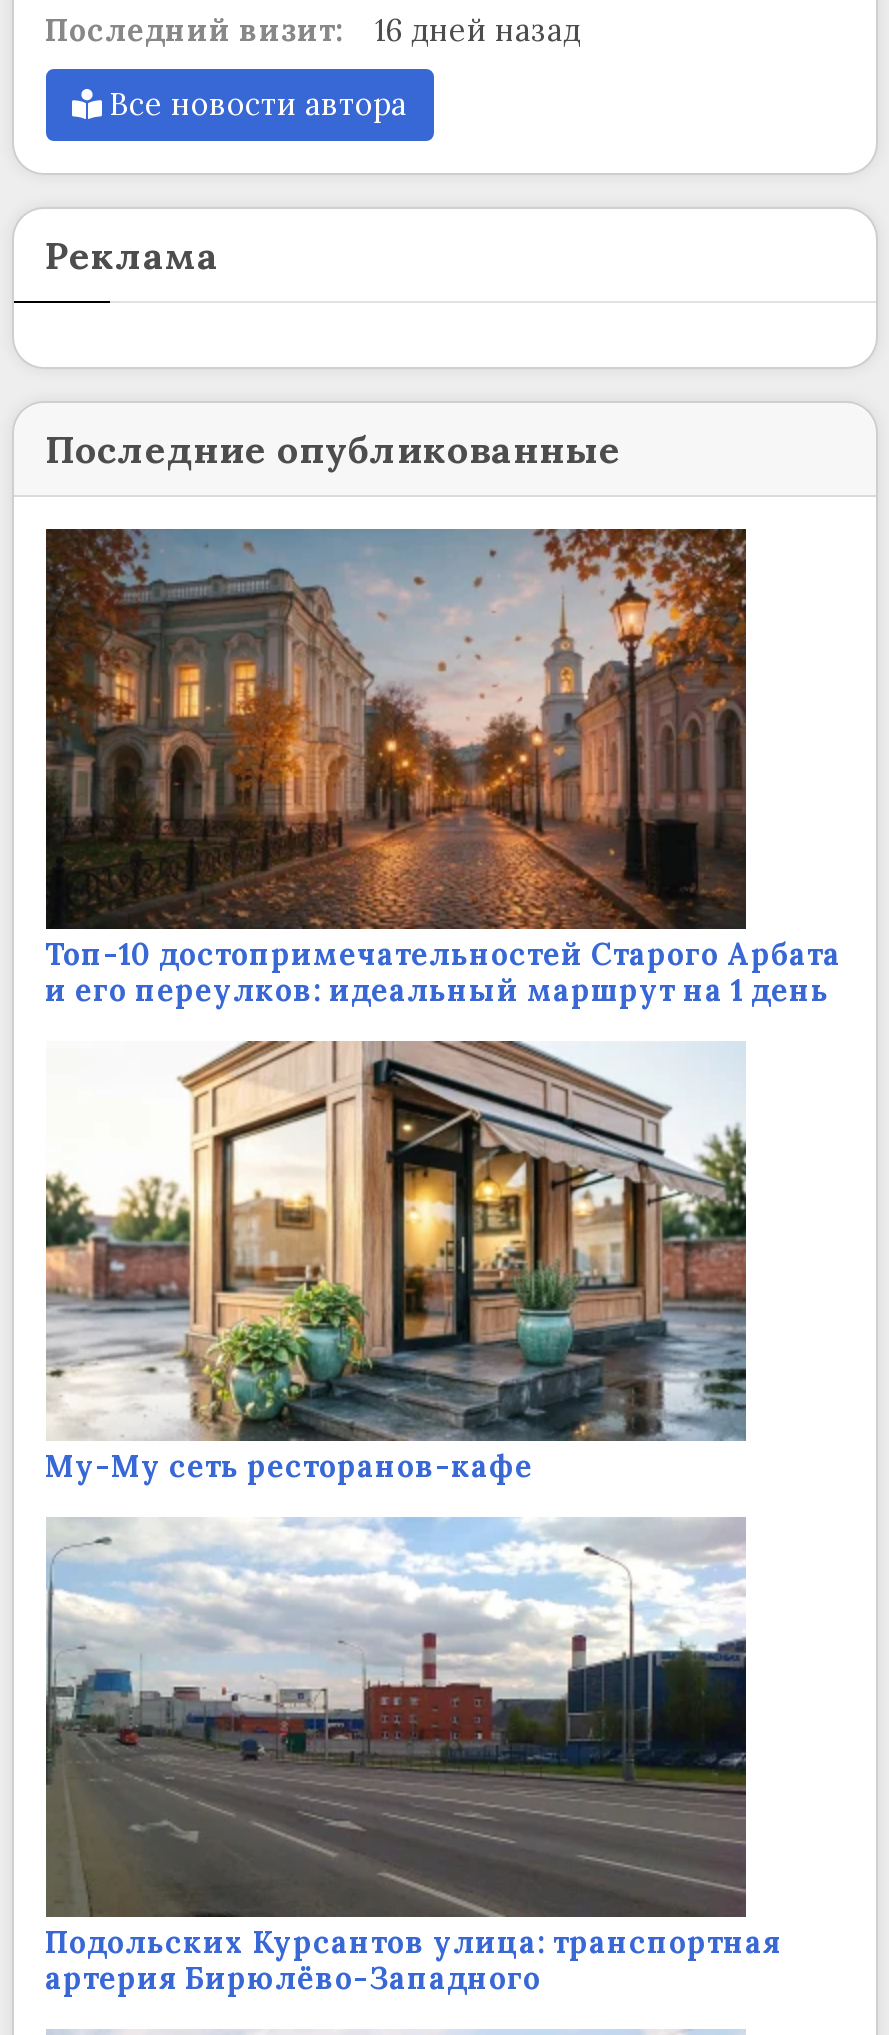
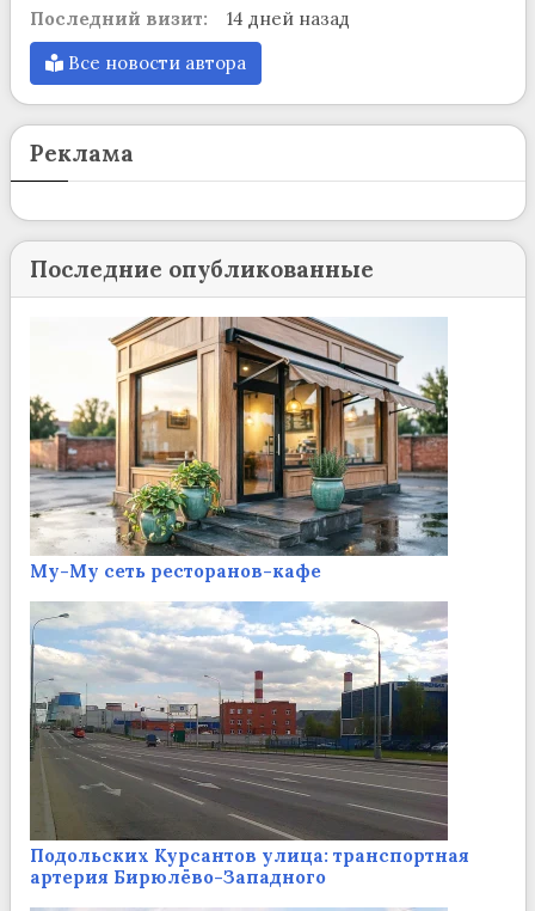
[45,11,581,49] Последний визит: 16 дней назад -> [29,7,349,30] Последний визит: 14 дней назад
[44,527,841,1009] [image] | Топ-10 достопримечательностей Старого Арбата | и его переулков: идеальный маршрут на 1 день -> none

